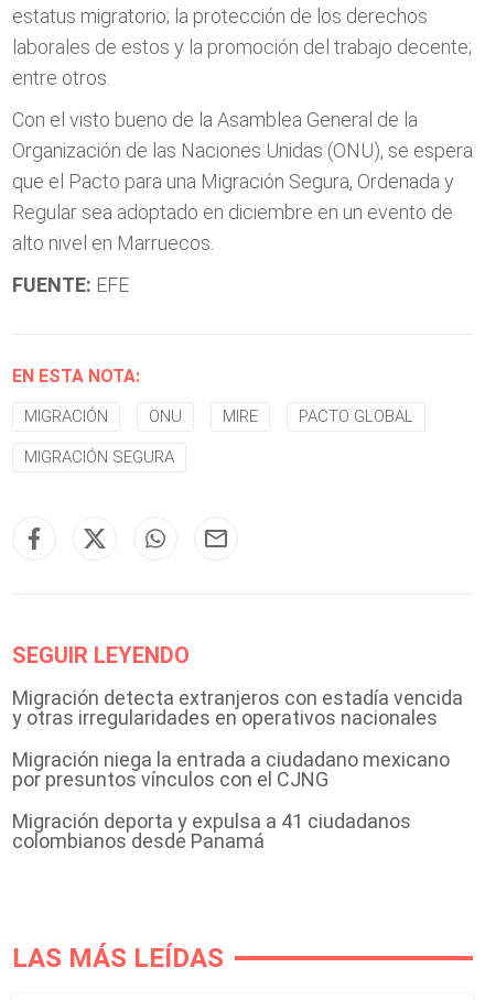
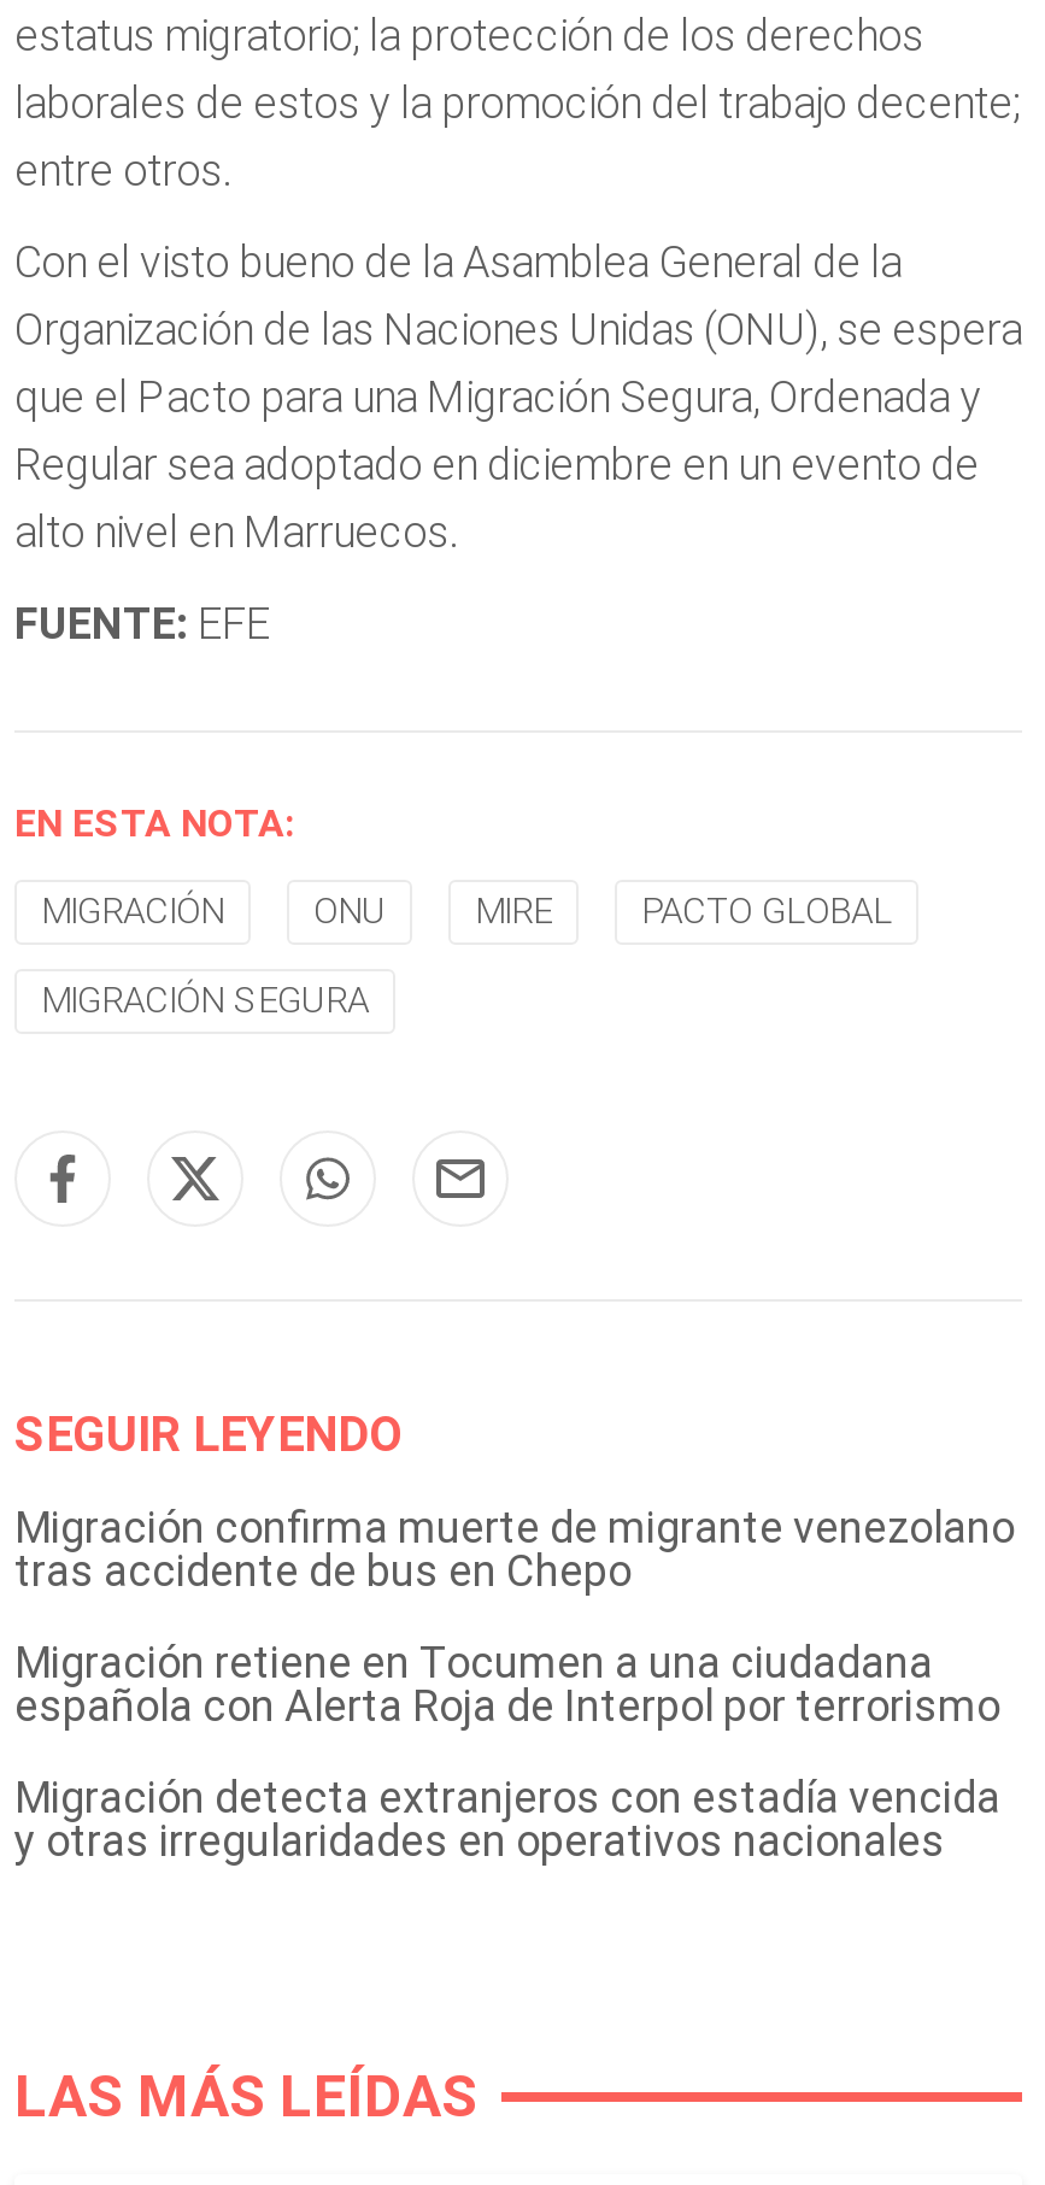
none -> [14,1502,1015,1731] Migración confirma muerte de migrante venezolano | tras accidente de bus en Chepo | Migración retiene en Tocumen a una ciudadana | española con Alerta Roja de Interpol por terrorismo
moved [12,686,463,729] -> [14,1772,1000,1866]: Migración detecta extranjeros con estadía vencida | y otras irregularidades en operativos nacionales
[12,748,450,852] Migración niega la entrada a ciudadano mexicano | por presuntos vínculos con el CJNG | Migración deporta y expulsa a 41 ciudadanos | colombianos desde Panamá -> none

